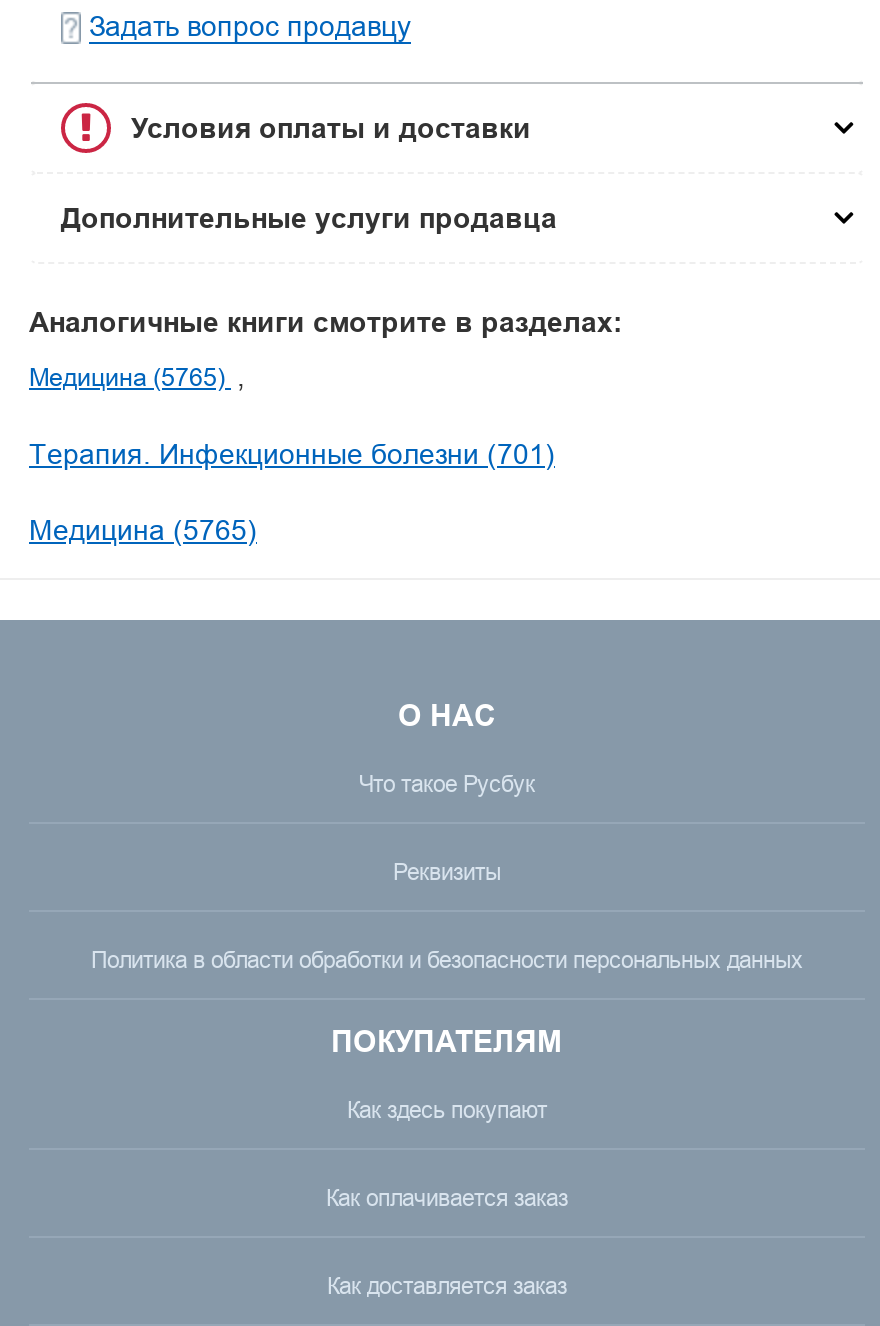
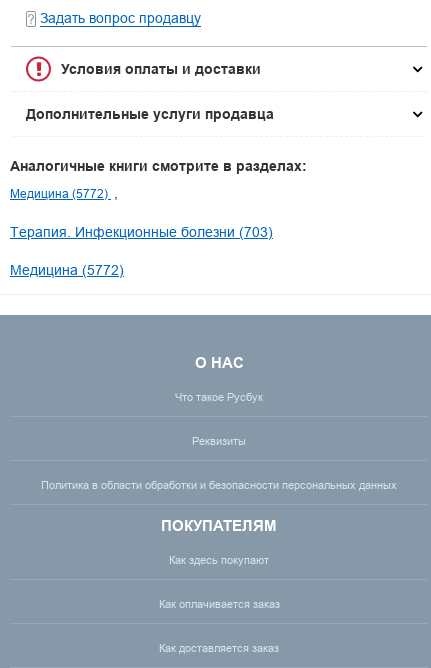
[29,362,231,392] Медицина (5765) -> [10,186,111,201] Медицина (5772)
[29,438,555,470] Терапия. Инфекционные болезни (701) -> [10,224,273,240] Терапия. Инфекционные болезни (703)
[29,514,257,546] Медицина (5765) -> [10,262,124,278] Медицина (5772)

